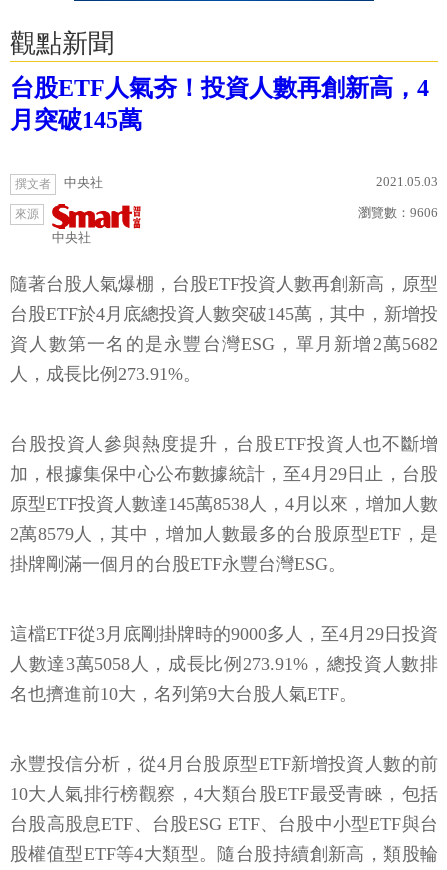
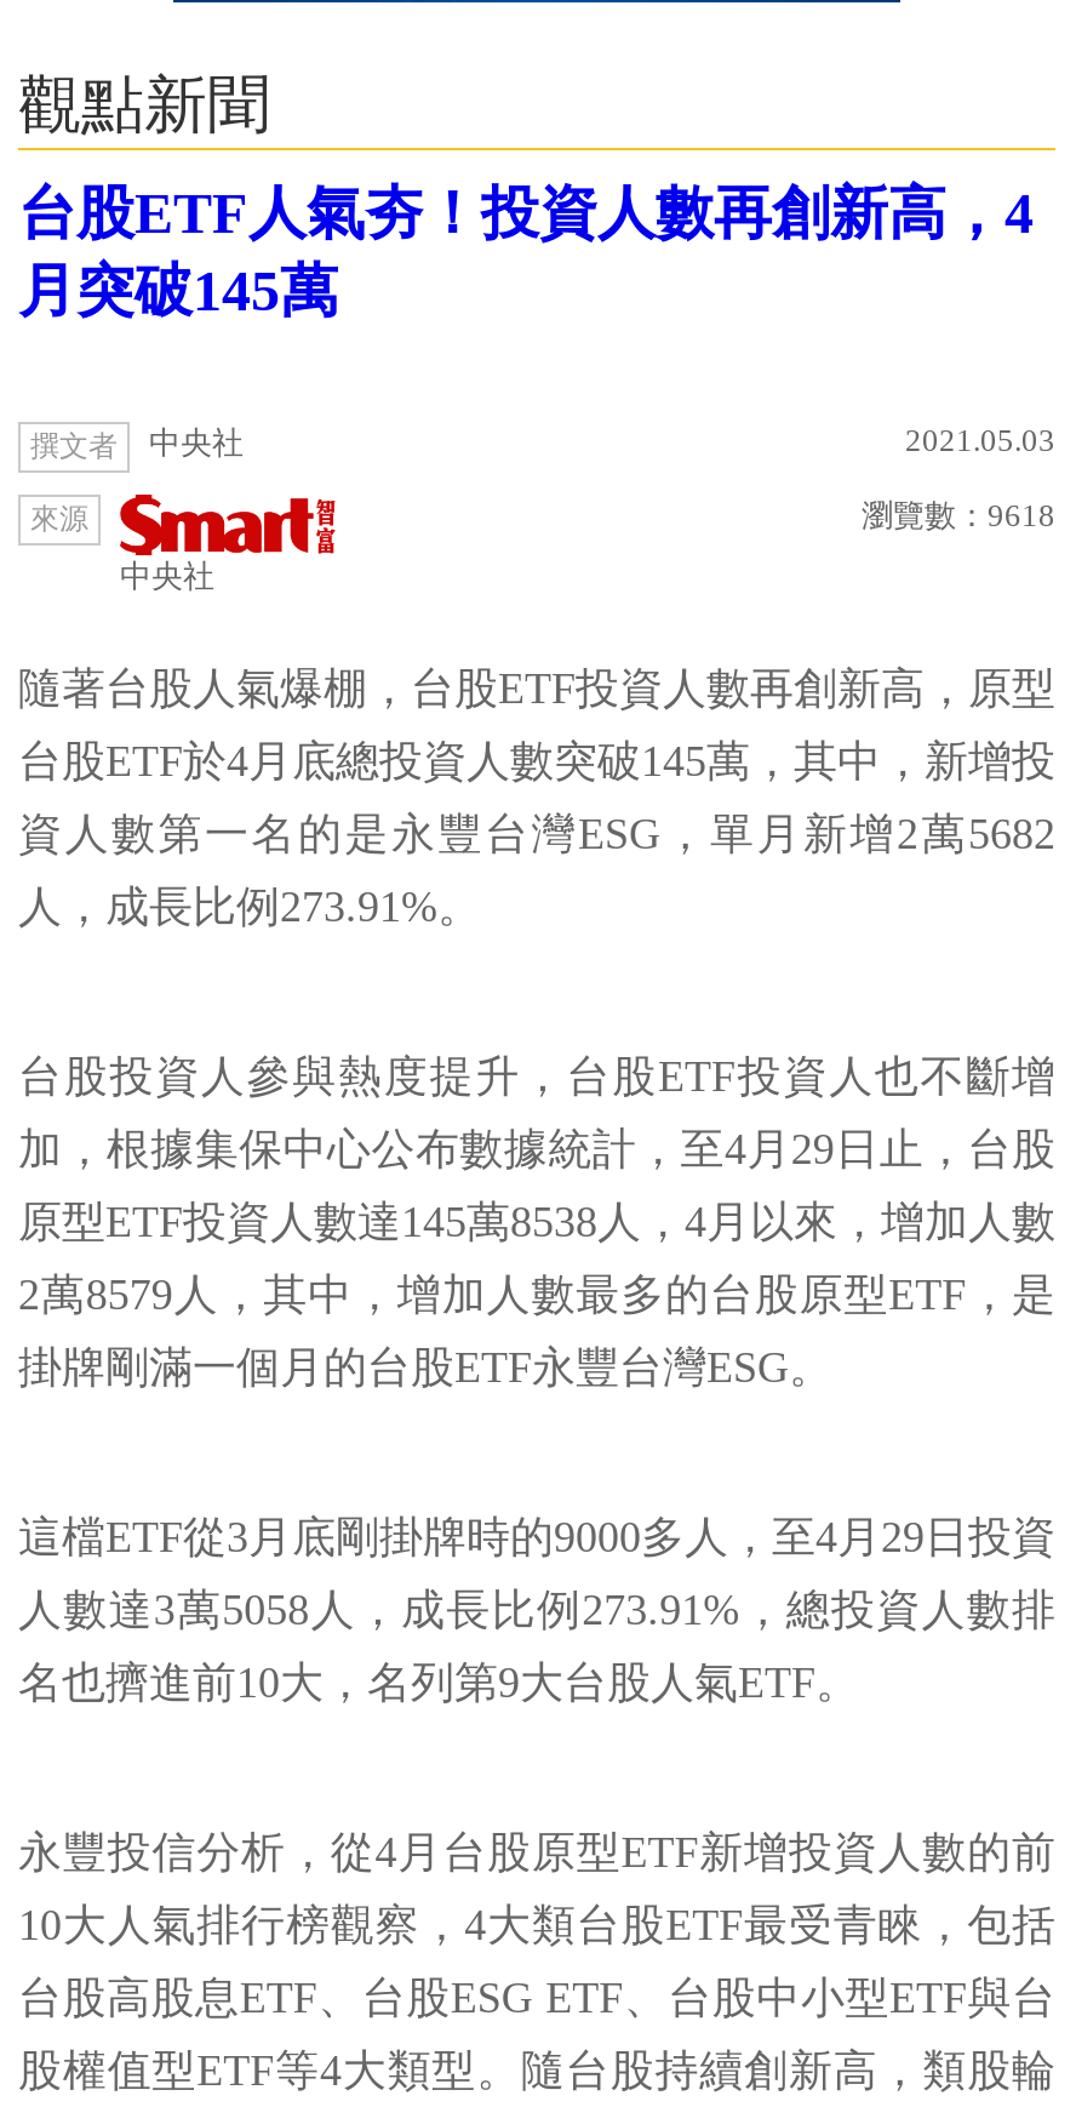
[358,205,438,220] 瀏覽數：9606 -> [862,497,1055,533] 瀏覽數：9618

